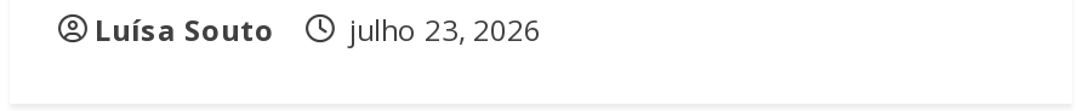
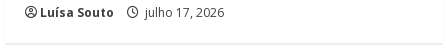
[95,10,541,51] Luísa Souto julho 23, 2026 -> [40,4,224,21] Luísa Souto julho 17, 2026

